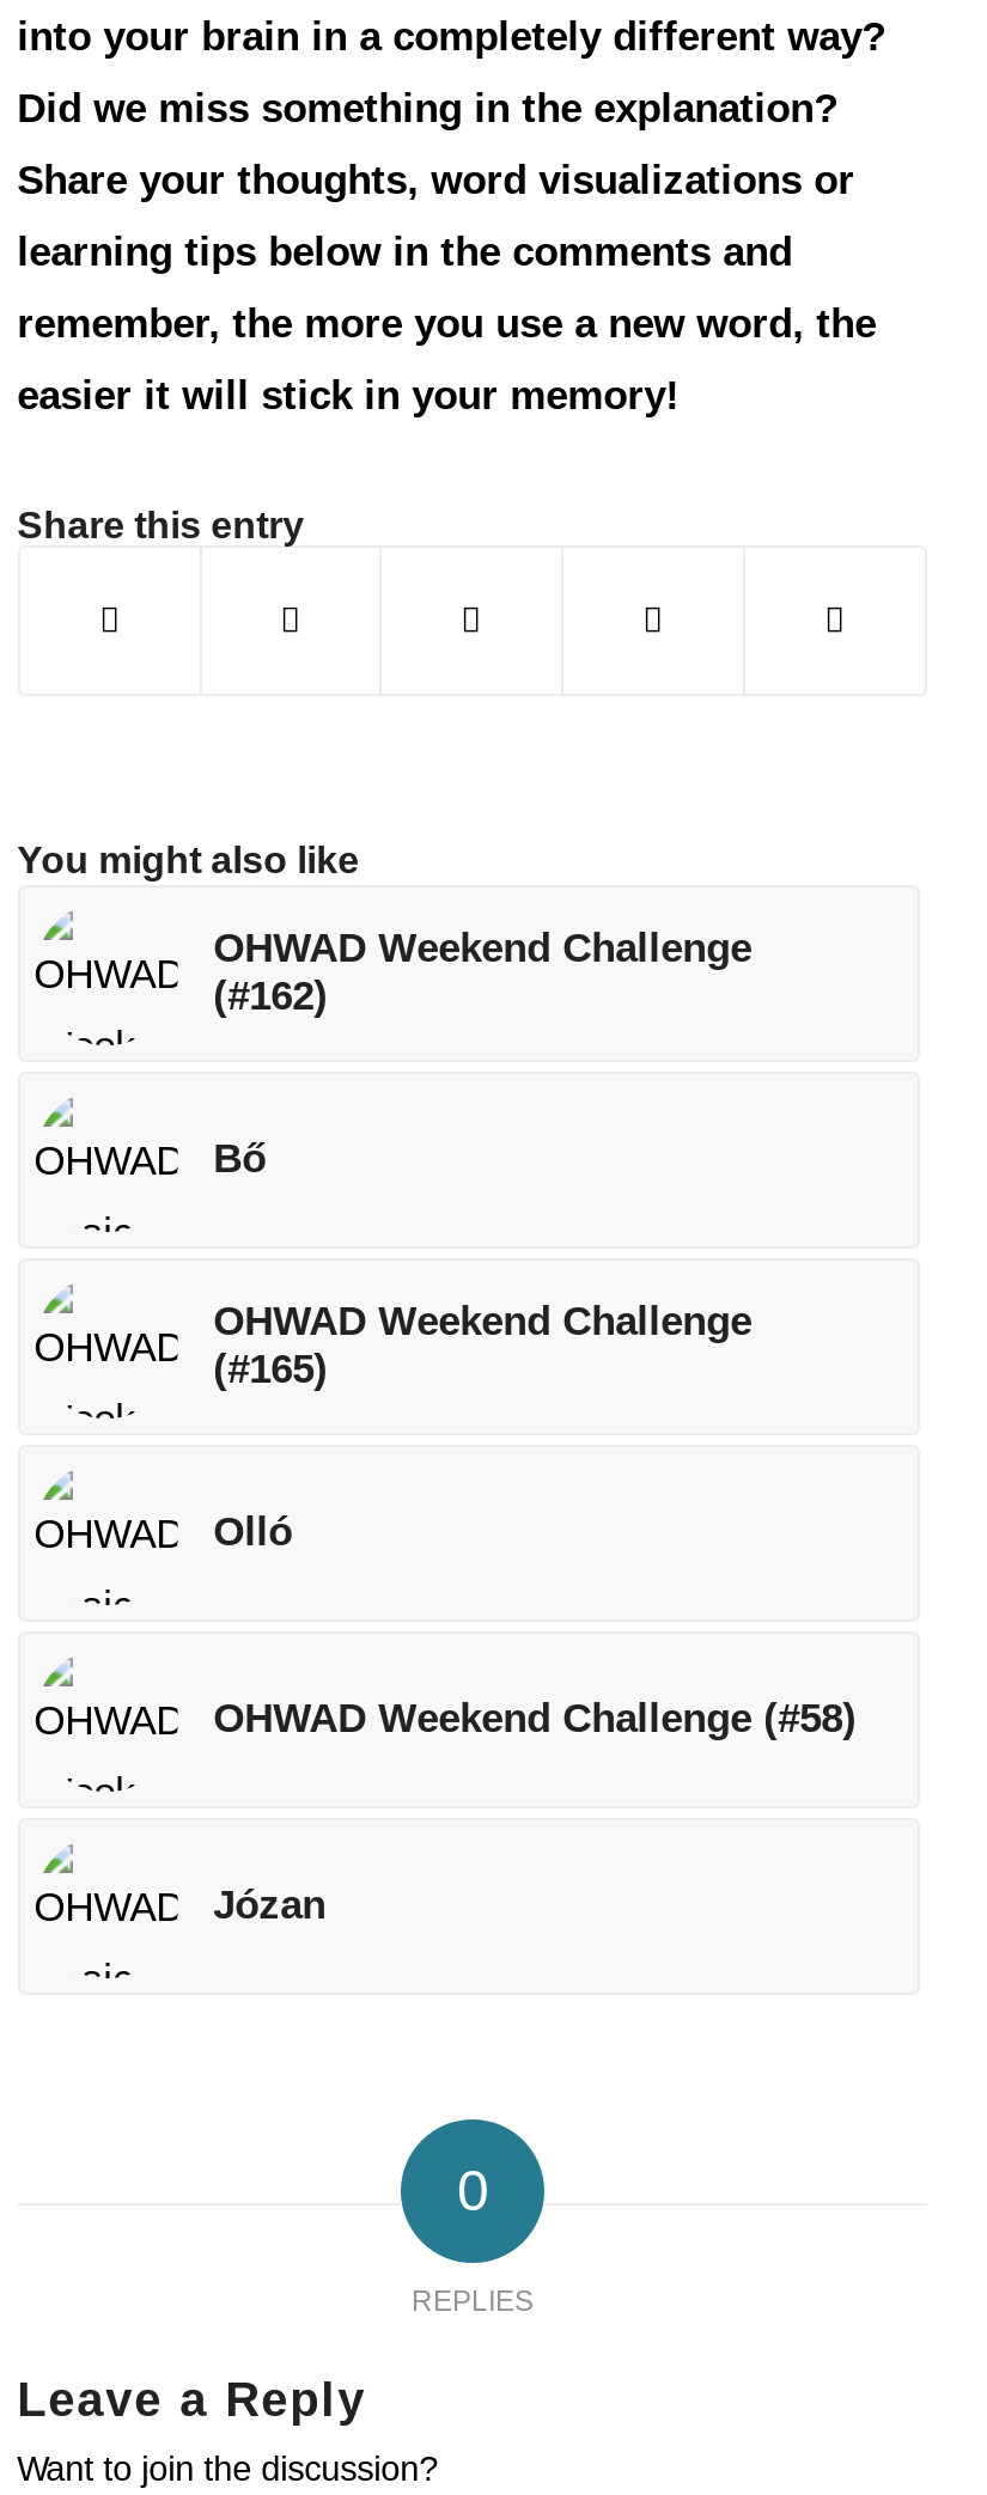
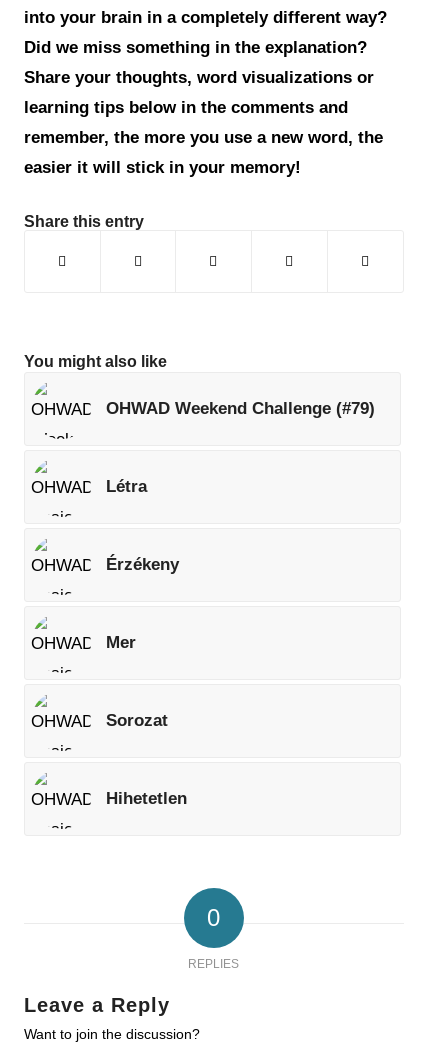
[213,926,752,1019] OHWAD Weekend Challenge | (#162) -> [106,399,375,418] OHWAD Weekend Challenge (#79)
[213,1136,266,1182] Bő -> [106,477,147,496] Létra
[213,1299,752,1392] OHWAD Weekend Challenge | (#165) -> [106,555,179,574] Érzékeny
[213,1509,292,1555] Olló -> [106,633,136,652] Mer
[213,1696,857,1741] OHWAD Weekend Challenge (#58) -> [106,711,168,730] Sorozat
[213,1883,326,1928] Józan -> [106,789,187,808] Hihetetlen

